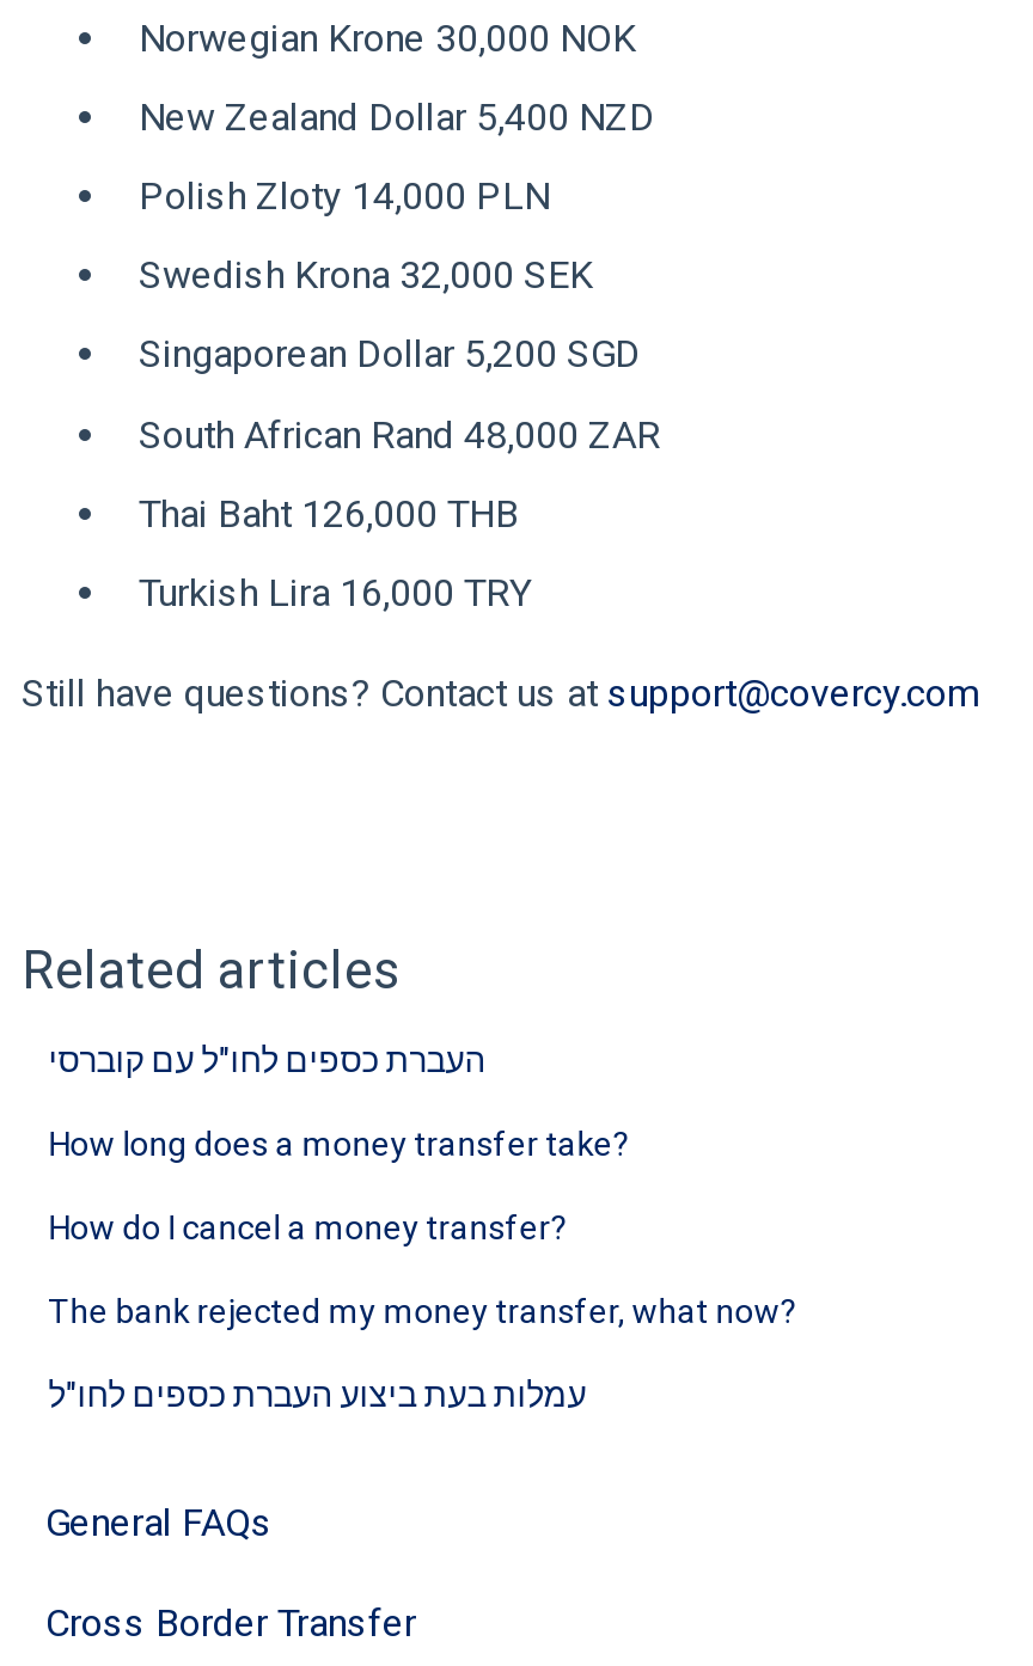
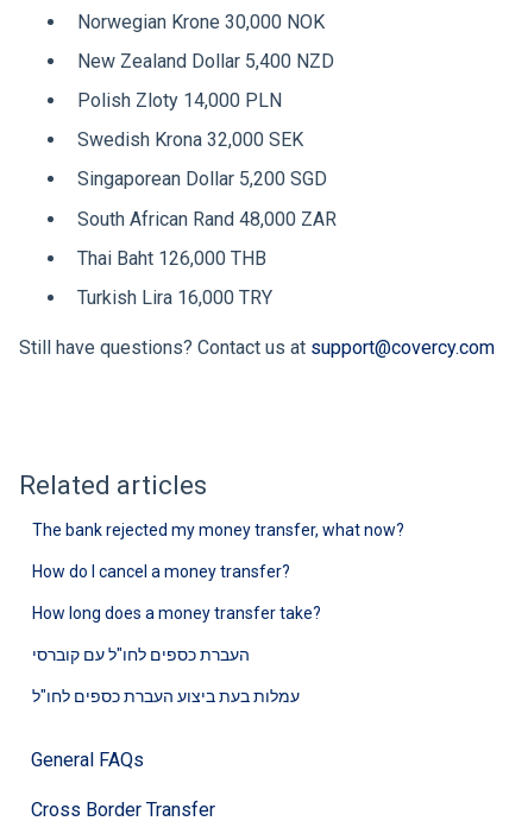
moved [48,1042,629,1247] -> [32,562,321,665]: How do I cancel a money transfer? | How long does a money transfer take? | העברת כספים לחו"ל עם קוברסי
moved [48,1293,797,1331] -> [32,521,405,540]: The bank rejected my money transfer, what now?

